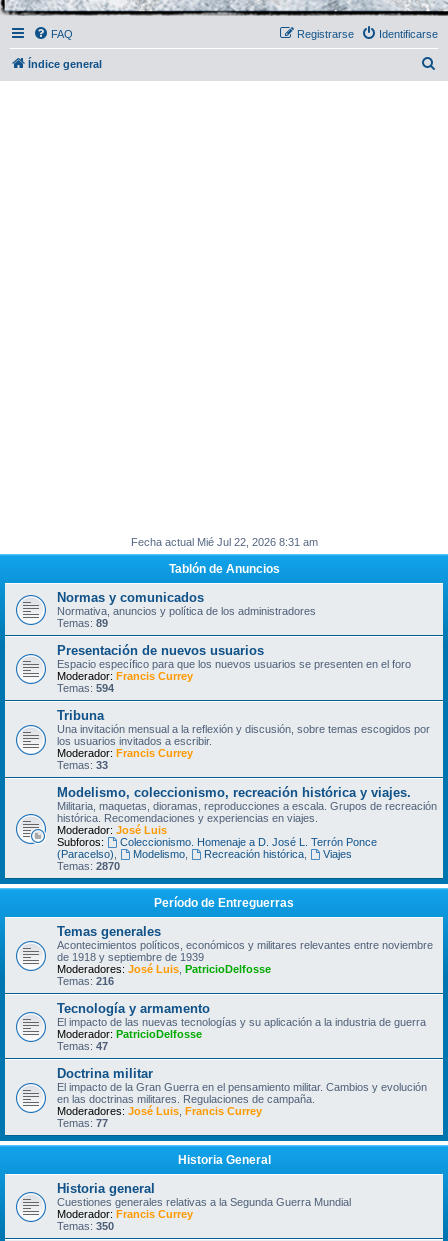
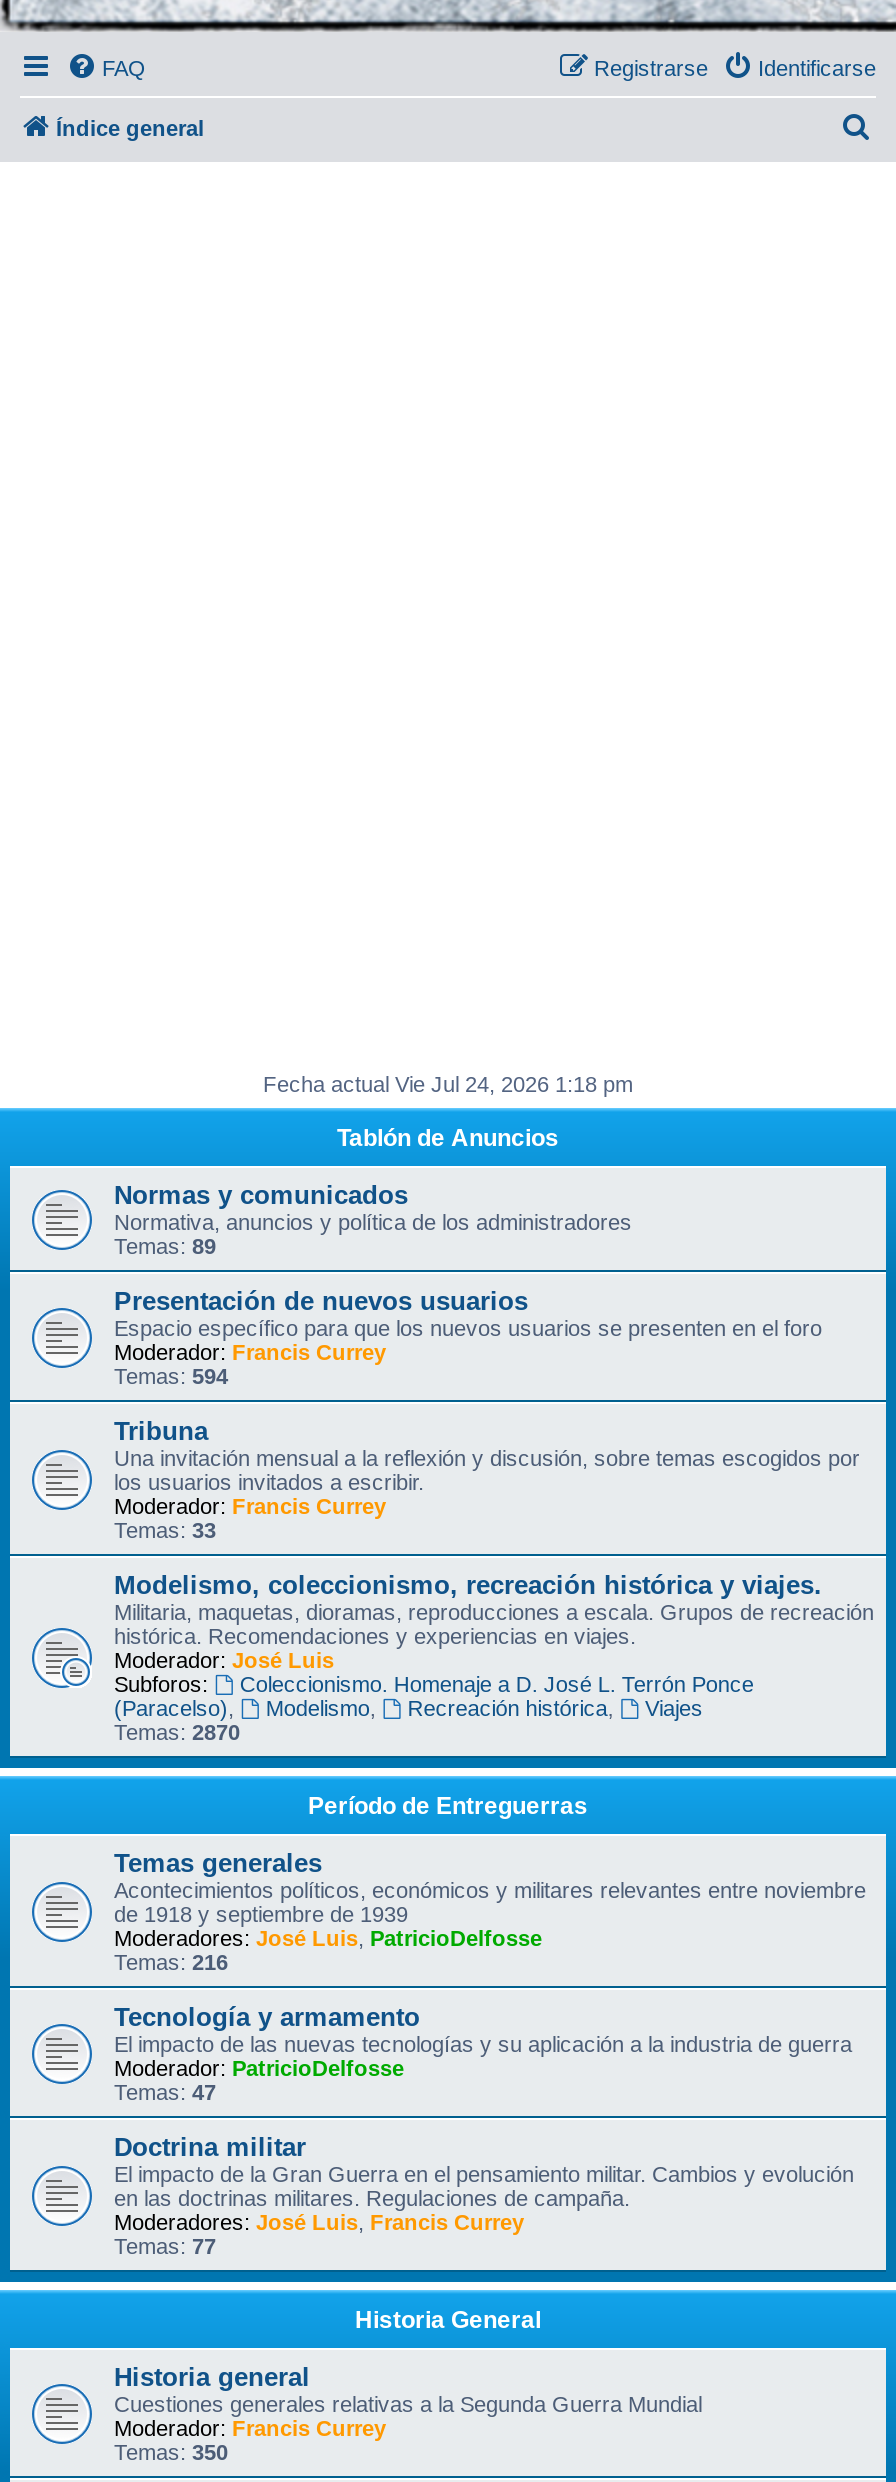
[130,536,317,548] Fecha actual Mié Jul 22, 2026 8:31 am -> [263,1072,633,1096] Fecha actual Vie Jul 24, 2026 1:18 pm

